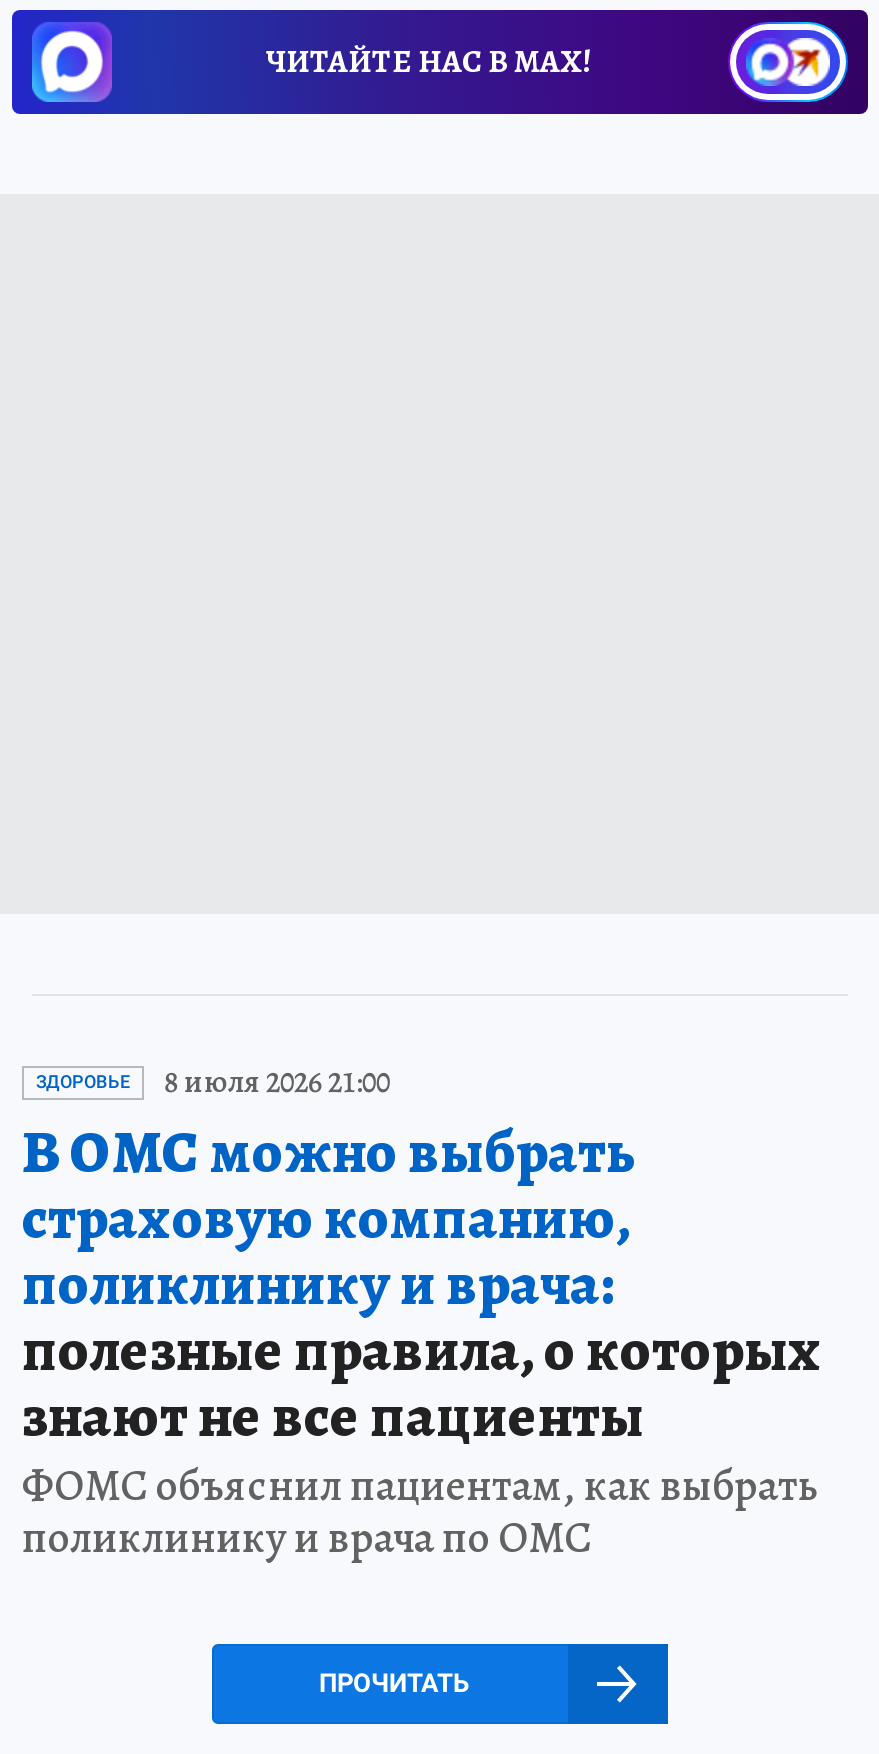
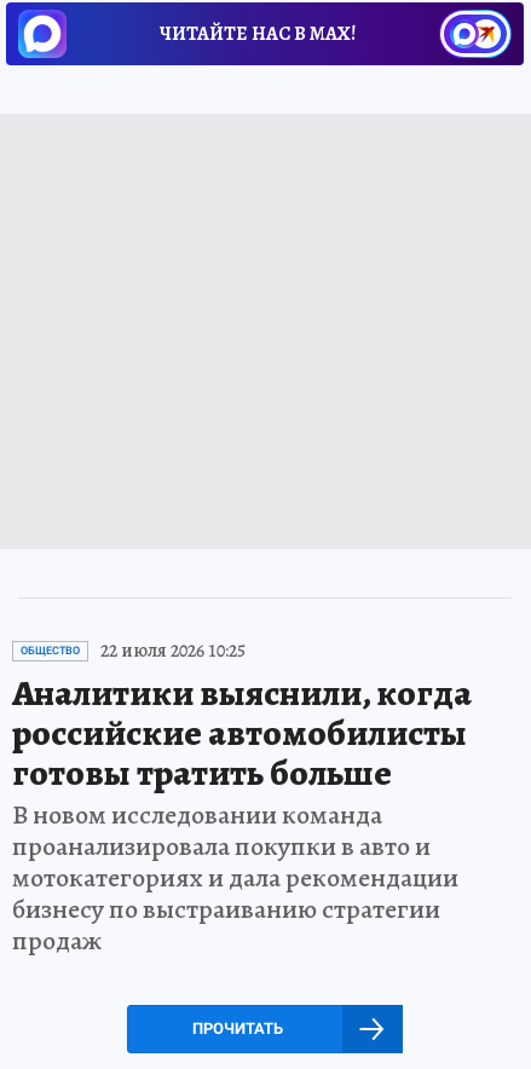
[22,1061,822,1569] ЗДОРОВЬЕ | 8 июля 2026 21:00 | В ОМС можно выбрать | страховую компанию, | поликлинику и врача: | полезные правила, о которых | знают не все пациенты | ФОМС объяснил пациентам, как выбрать | поликлинику и врача по ОМС -> [12,638,472,959] ОБЩЕСТВО | 22 июля 2026 10:25 | Аналитики выяснили, когда | российские автомобилисты | готовы тратить больше | В новом исследовании команда | проанализировала покупки в авто и | мотокатегориях и дала рекомендации | бизнесу по выстраиванию стратегии | продаж

